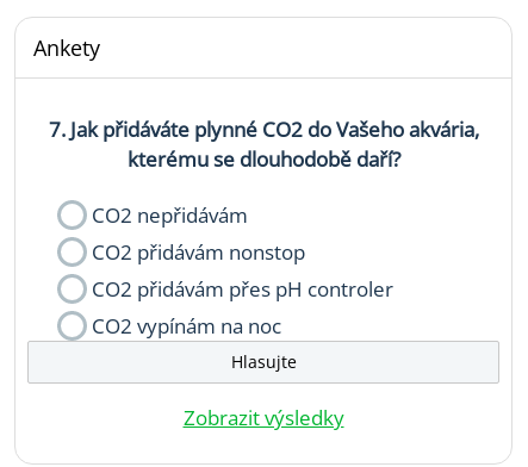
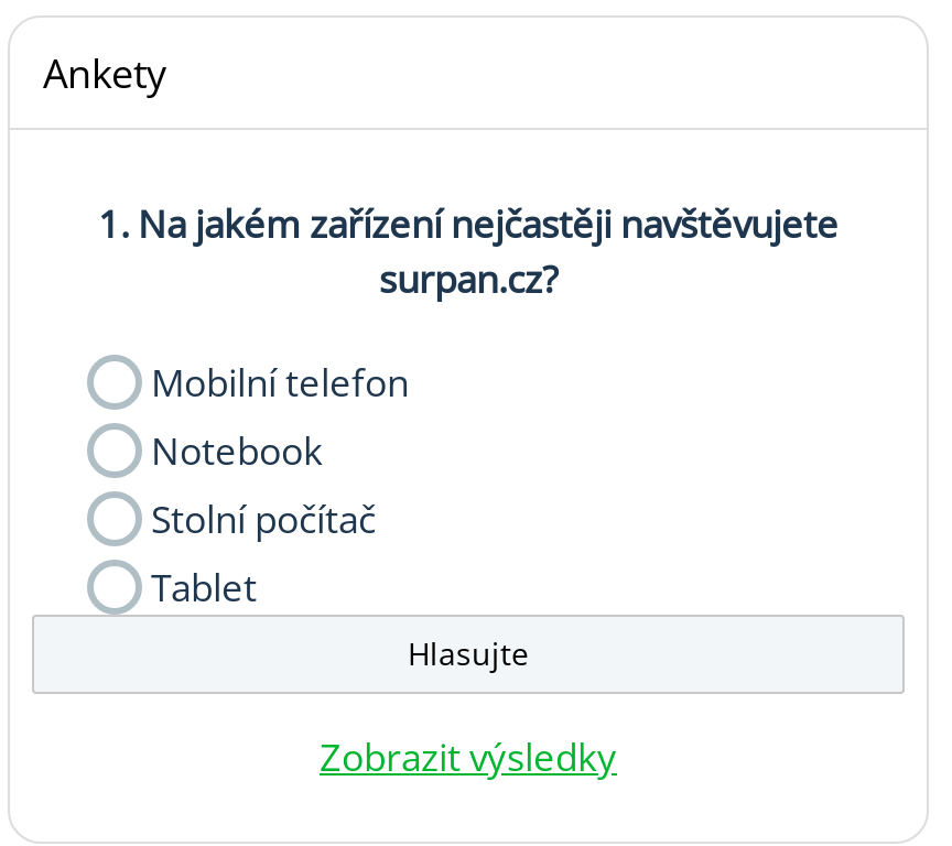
[48,116,479,173] 7. Jak přidáváte plynné CO2 do Vašeho akvária, | kterému se dlouhodobě daří? -> [98,198,839,304] 1. Na jakém zařízení nejčastěji navštěvujete | surpan.cz?
[92,201,393,340] CO2 nepřidávám | CO2 přidávám nonstop | CO2 přidávám přes pH controler | CO2 vypínám na noc -> [151,357,409,612] Mobilní telefon | Notebook | Stolní počítač | Tablet

